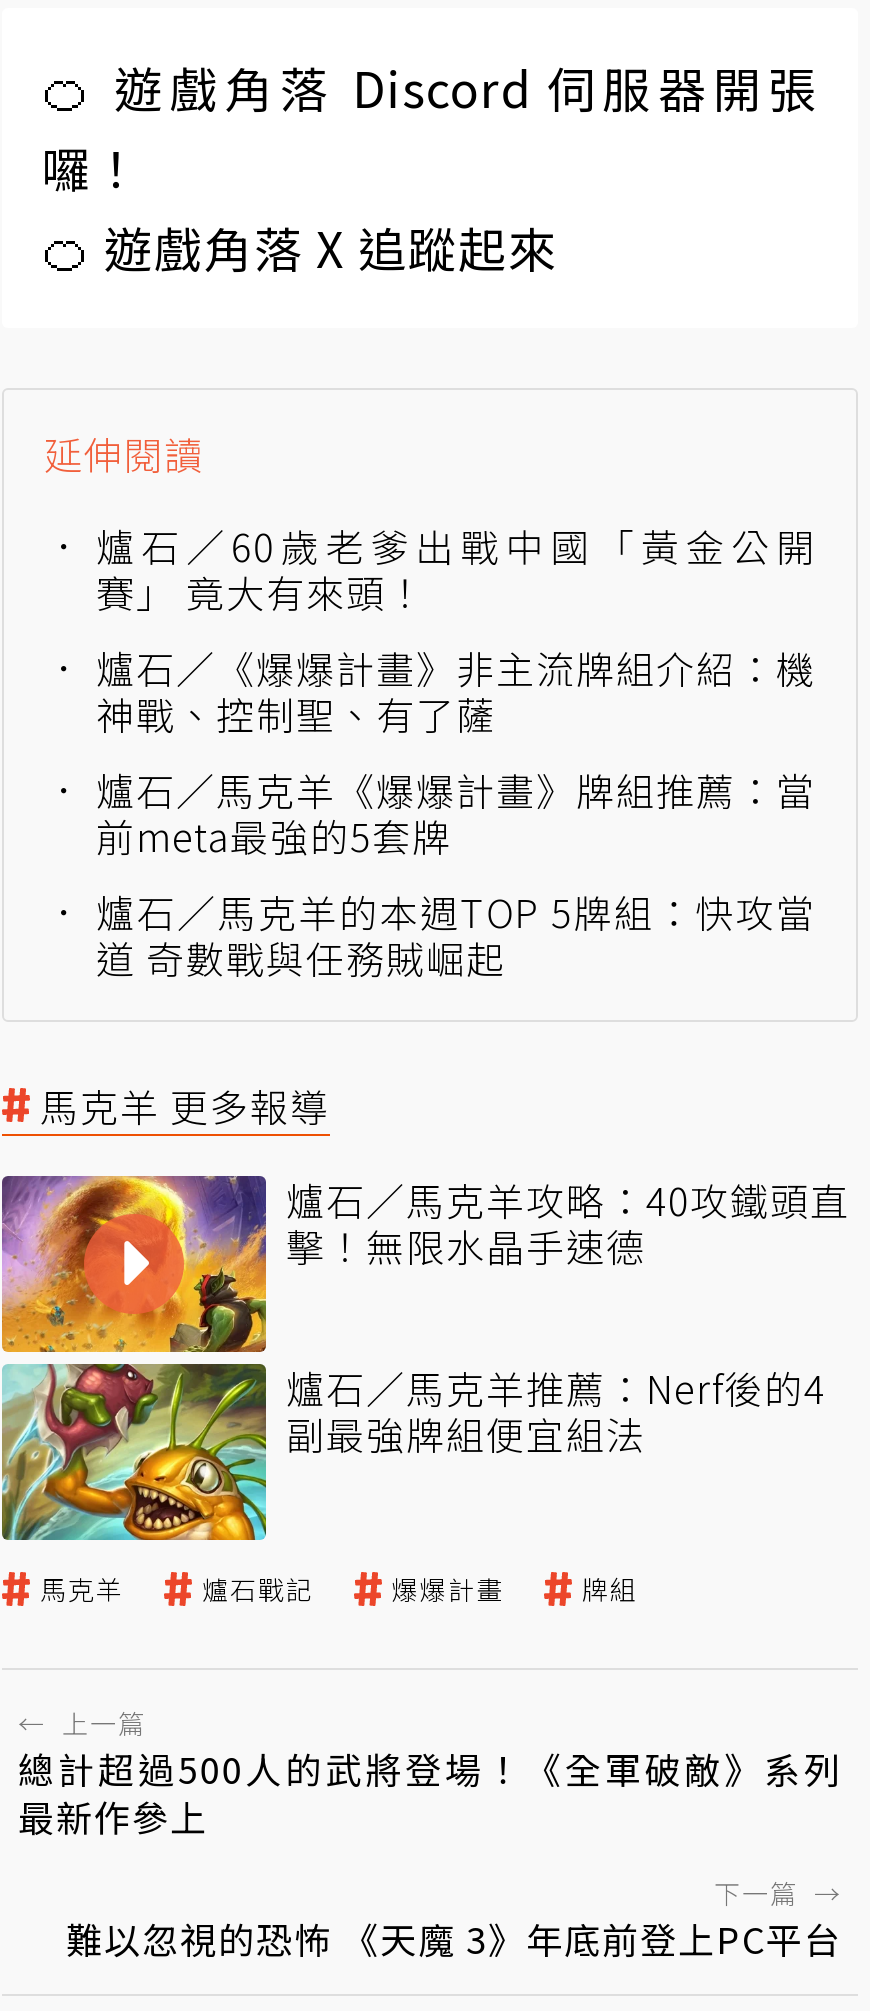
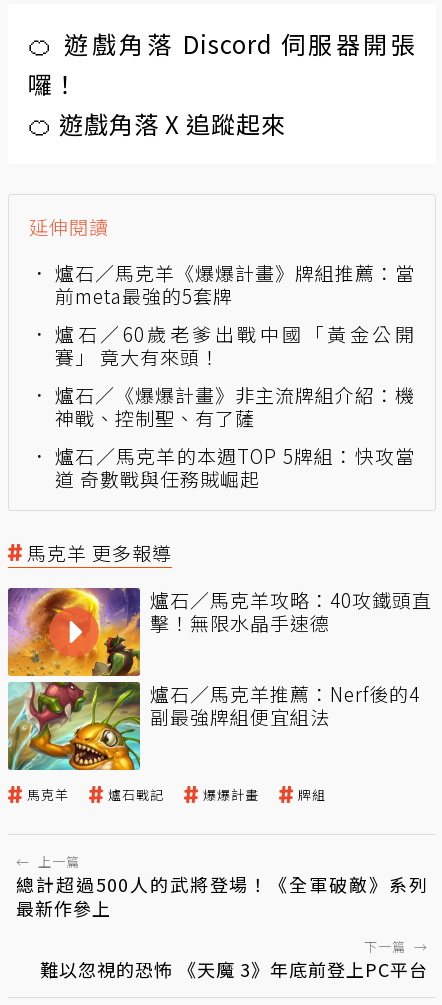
moved [96,519,816,741] -> [55,320,415,431]: 爐石／60歲老爹出戰中國「黃金公開 | 賽」 竟大有來頭！ | 爐石／《爆爆計畫》非主流牌組介紹：機 | 神戰、控制聖、有了薩
moved [96,763,816,863] -> [55,259,415,309]: 爐石／馬克羊《爆爆計畫》牌組推薦：當 | 前meta最強的5套牌

